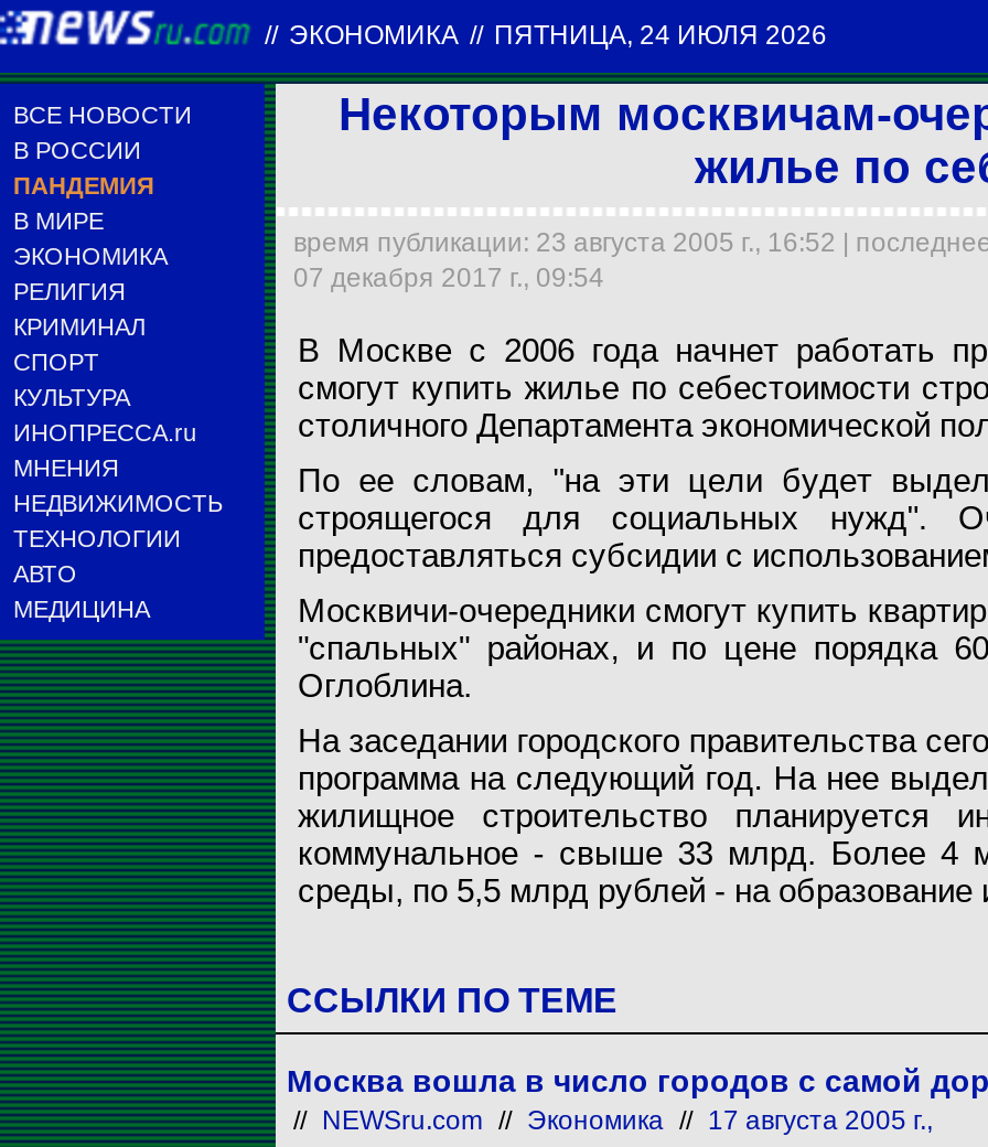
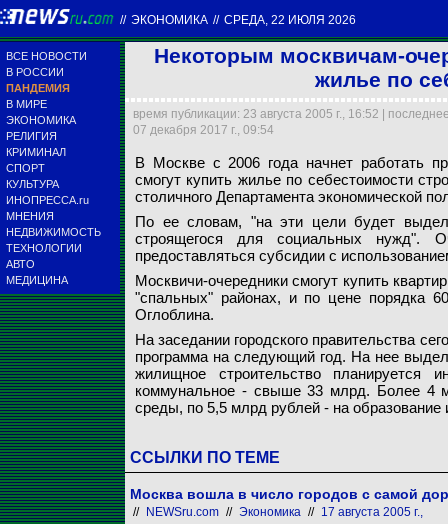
[265,19,827,50] // ЭКОНОМИКА // ПЯТНИЦА, 24 ИЮЛЯ 2026 -> [120,12,356,26] // ЭКОНОМИКА // СРЕДА, 22 ИЮЛЯ 2026

